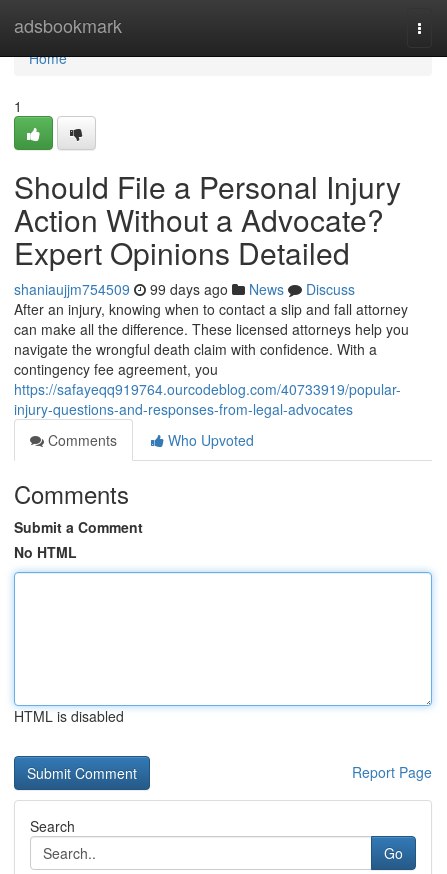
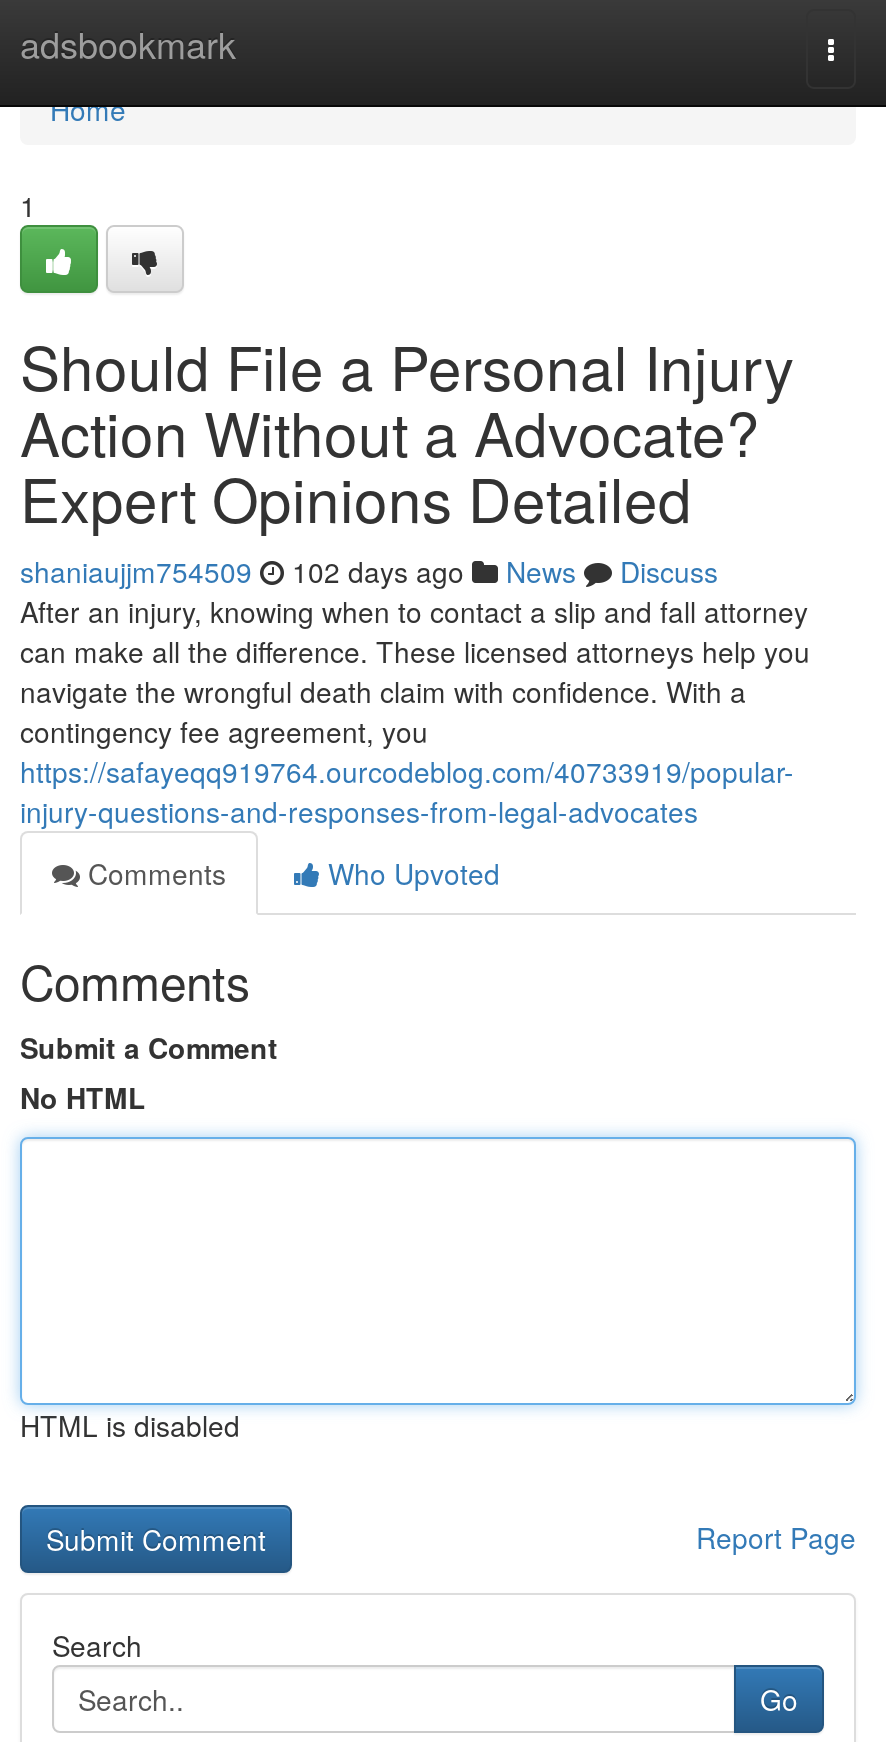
[14,279,355,299] shaniaujjm754509 99 days ago News Discuss -> [20,551,718,591] shaniaujjm754509 102 days ago News Discuss

